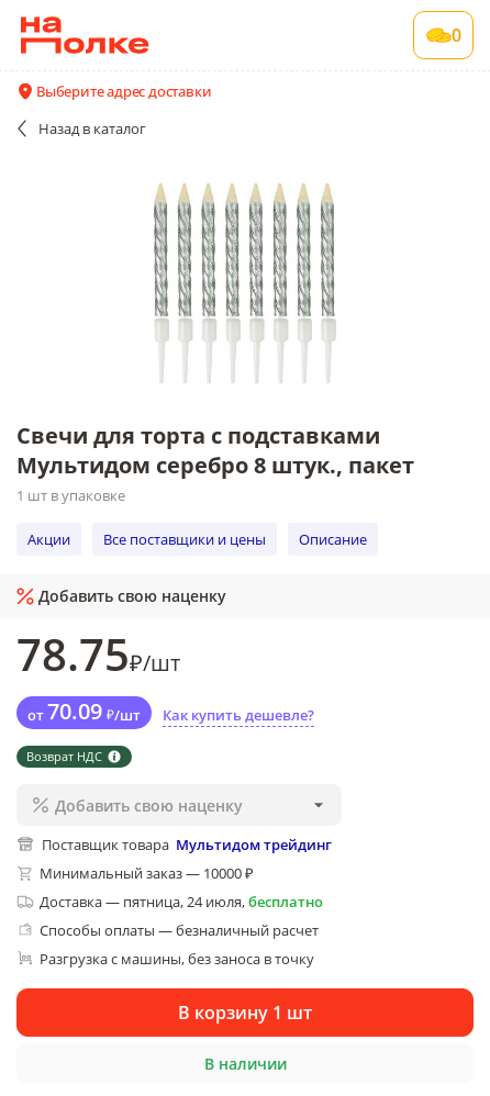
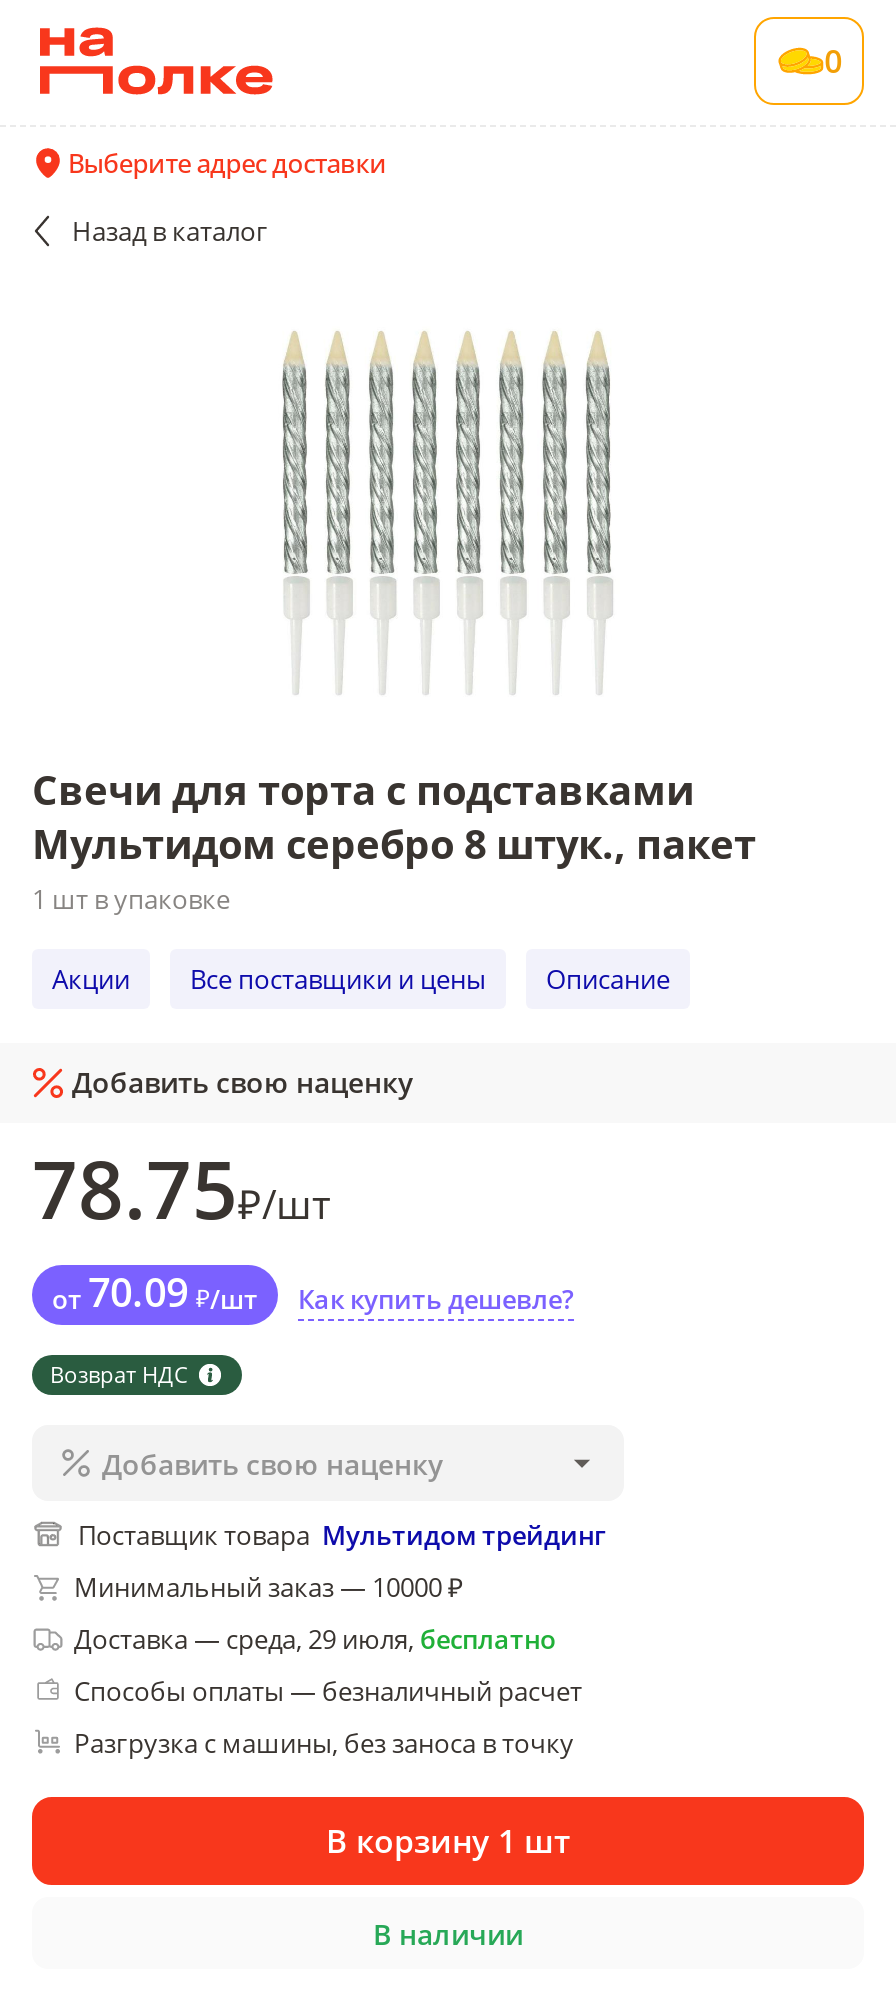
[40,892,323,912] Доставка — пятница, 24 июля, бесплатно -> [74,1621,556,1657] Доставка — среда, 29 июля, бесплатно

